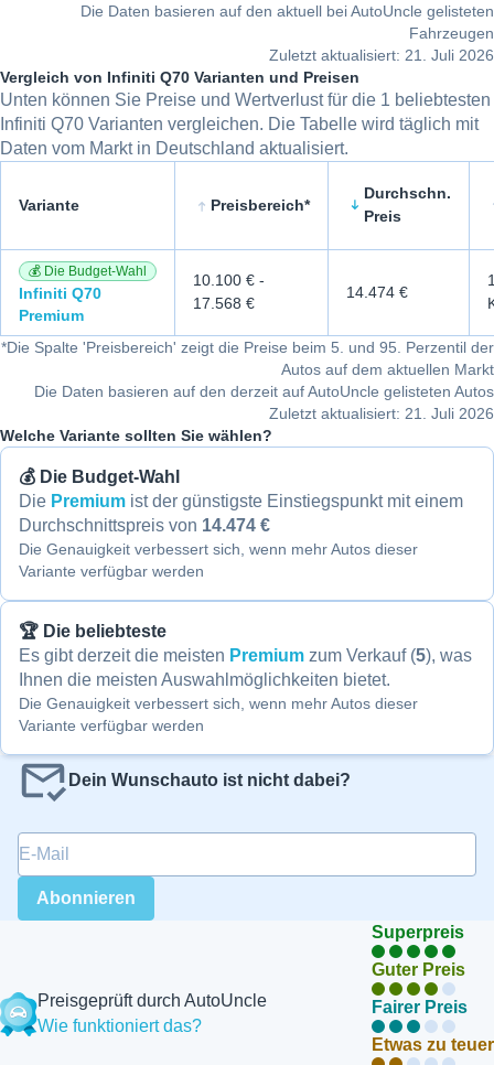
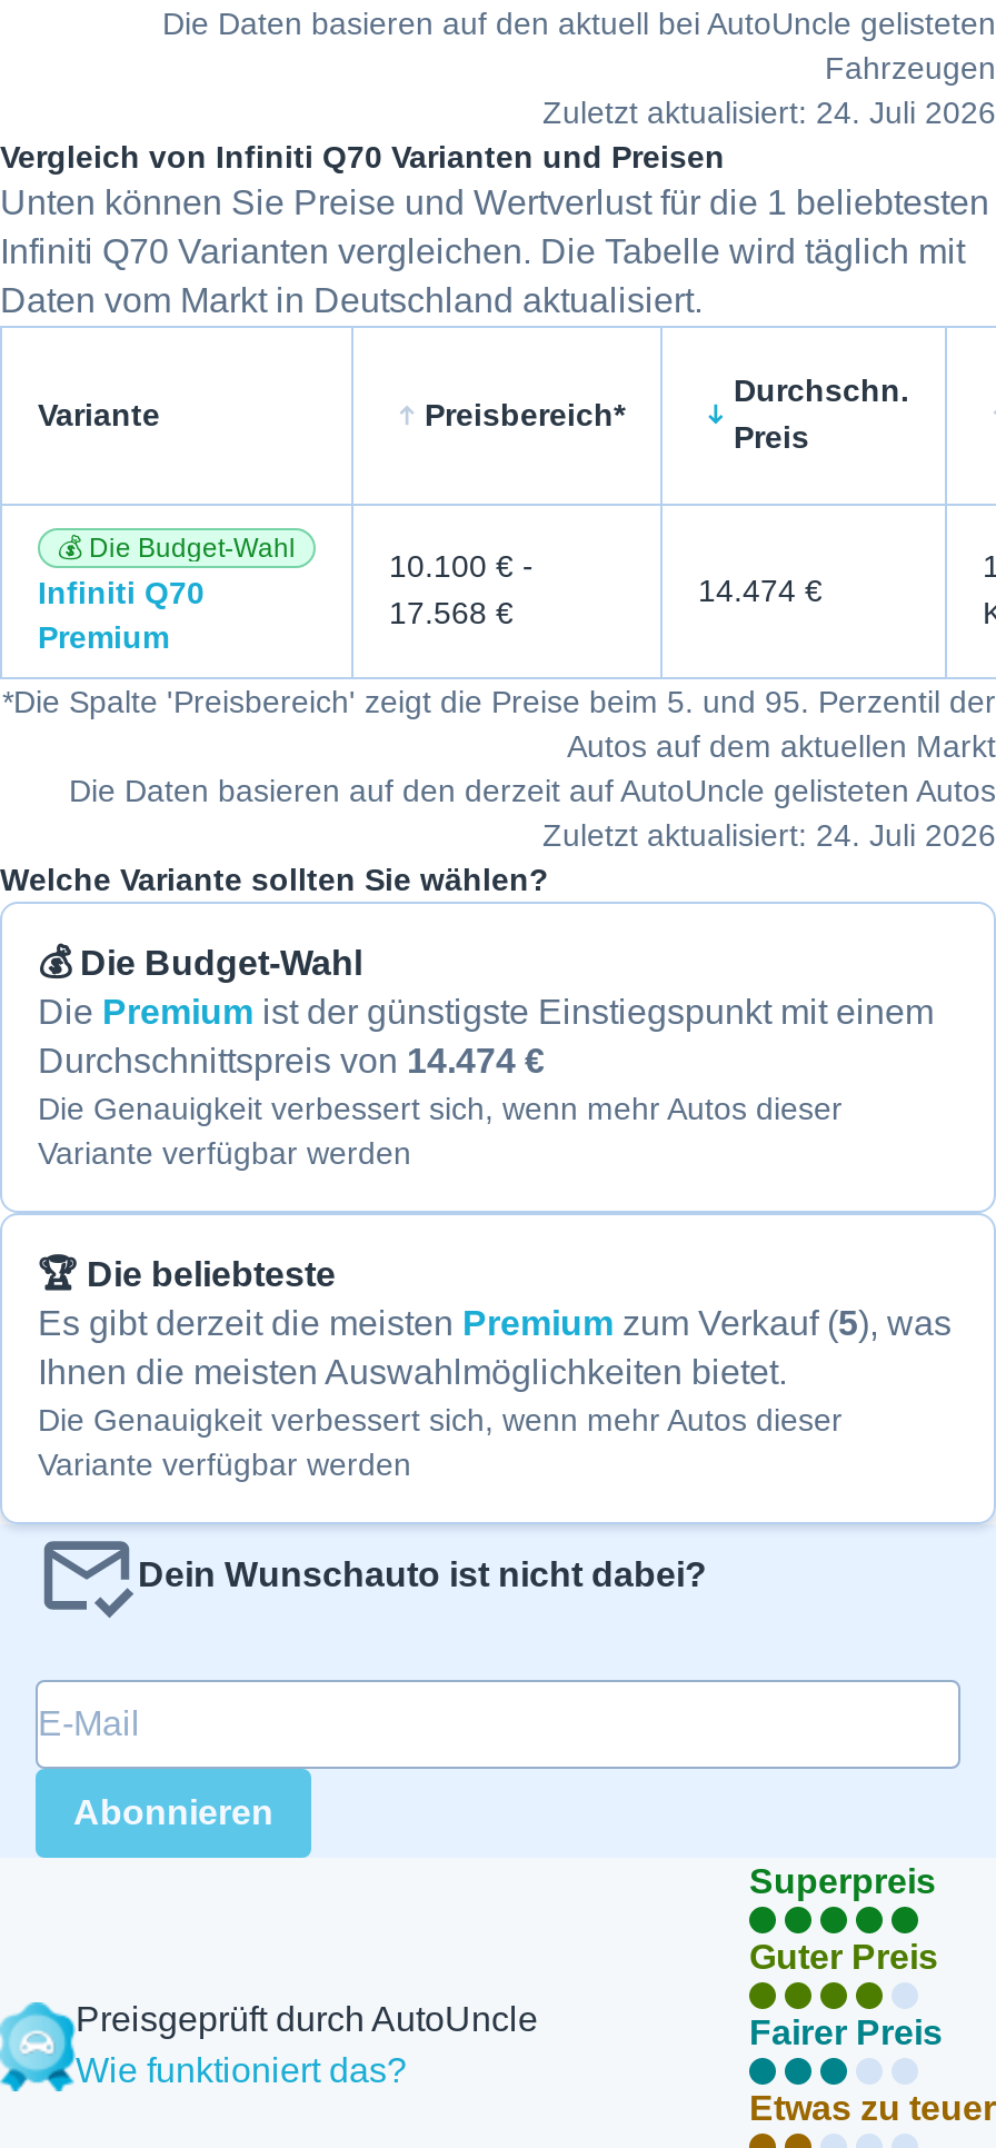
[269,47,494,64] Zuletzt aktualisiert: 21. Juli 2026 -> [542,94,996,130] Zuletzt aktualisiert: 24. Juli 2026
[269,405,494,423] Zuletzt aktualisiert: 21. Juli 2026 -> [542,817,996,852] Zuletzt aktualisiert: 24. Juli 2026

